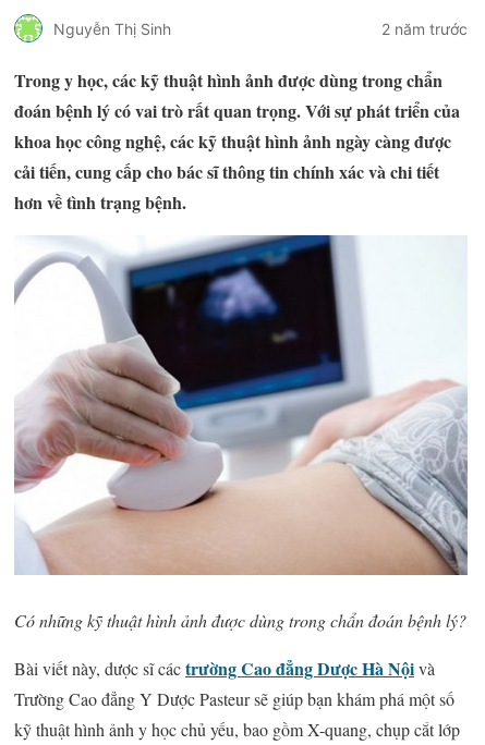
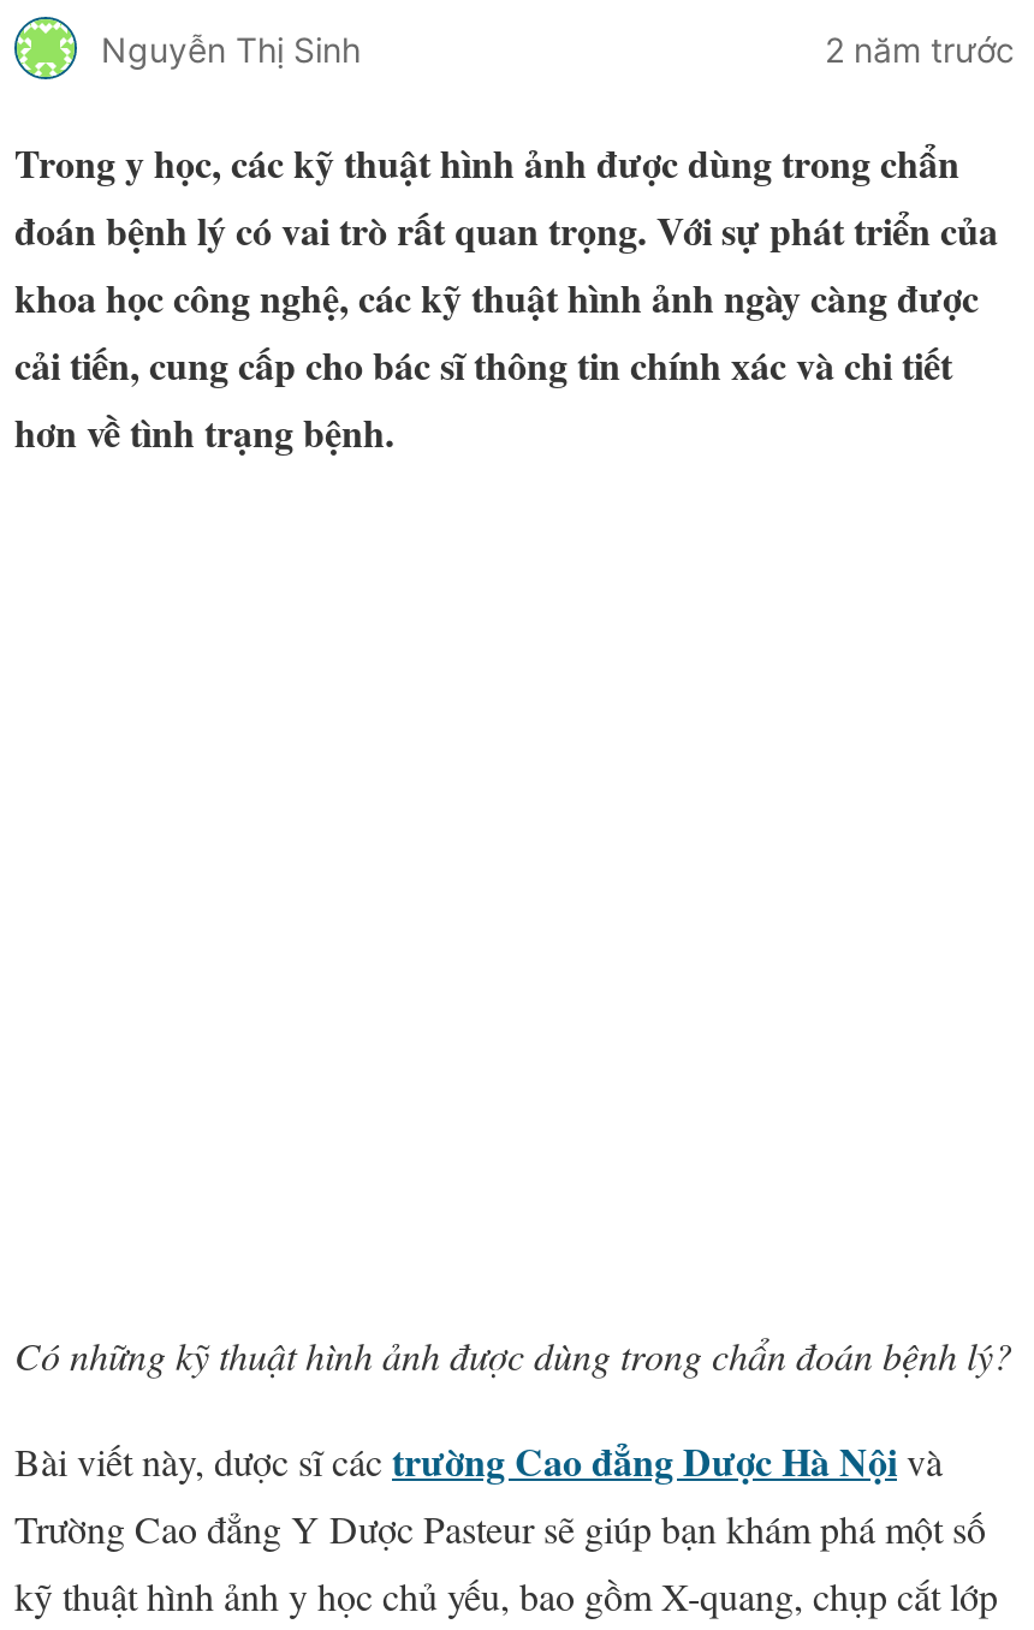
[13,234,469,576] [image] -> none

